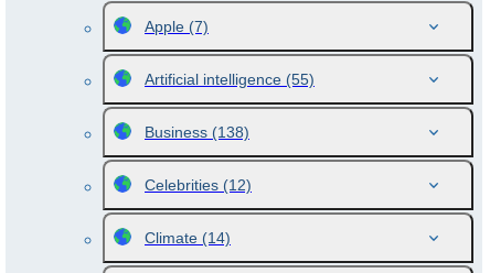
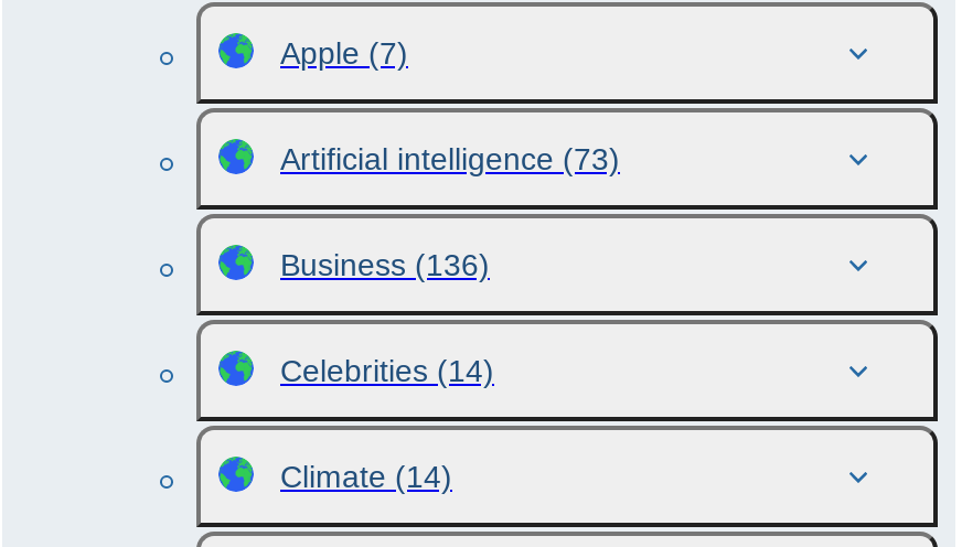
[145,70,315,88] Artificial intelligence (55) -> [280,141,620,176] Artificial intelligence (73)
[145,123,249,141] Business (138) -> [280,247,490,282] Business (136)
[145,176,252,194] Celebrities (12) -> [280,353,494,388] Celebrities (14)

